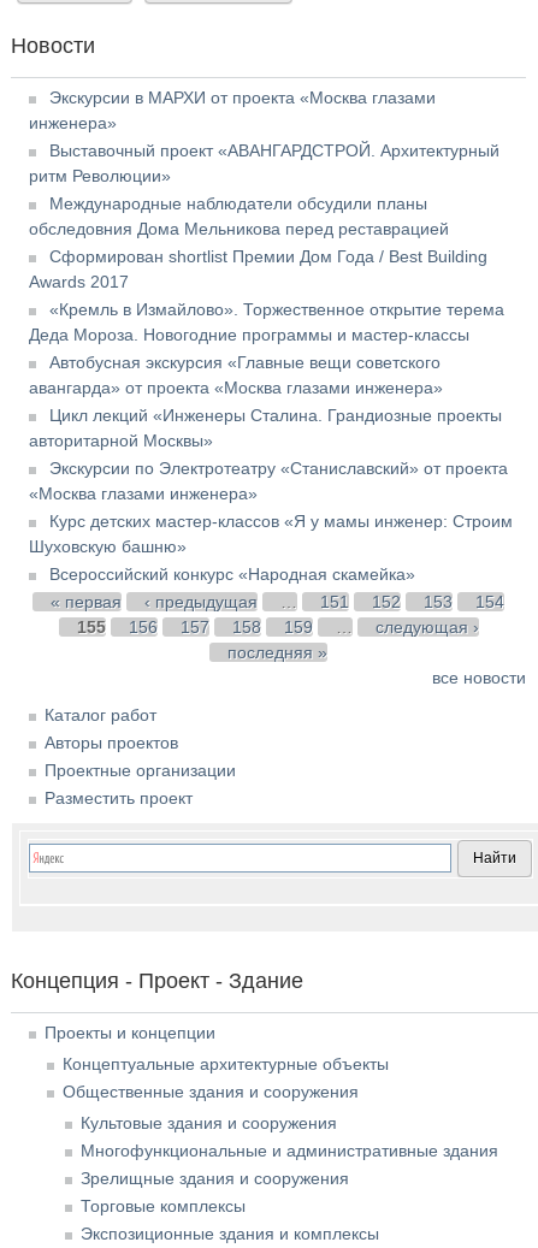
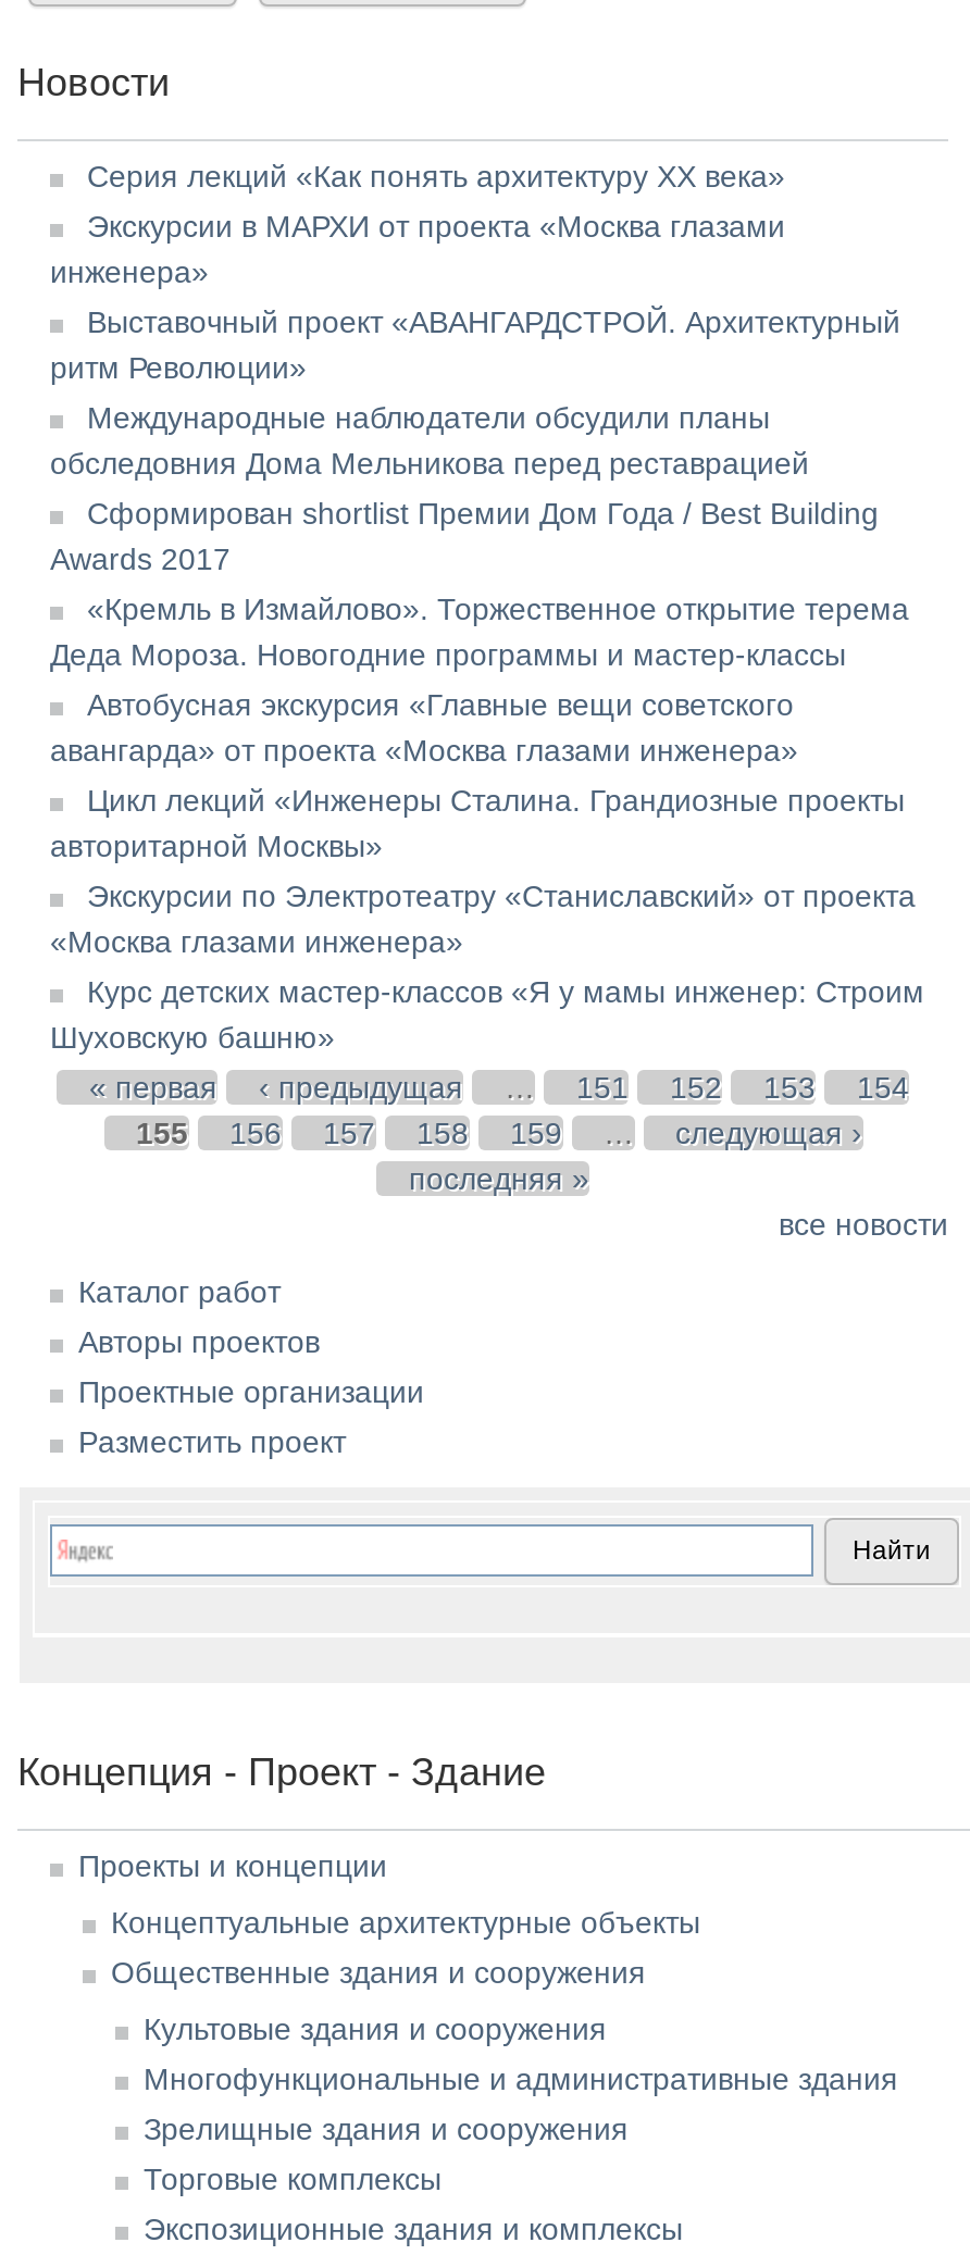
none -> [87,158,785,193] Серия лекций «Как понять архитектуру XX века»
moved [29,88,513,556] -> [50,208,924,1054]: Экскурсии в МАРХИ от проекта «Москва глазами | инженера» | Выставочный проект «АВАНГАРДСТРОЙ. Архитектурный | ... | Курс детских мастер-классов «Я у мамы инженер: Строим | Шуховскую башню»
[49,564,415,583] Всероссийский конкурс «Народная скамейка» -> none

